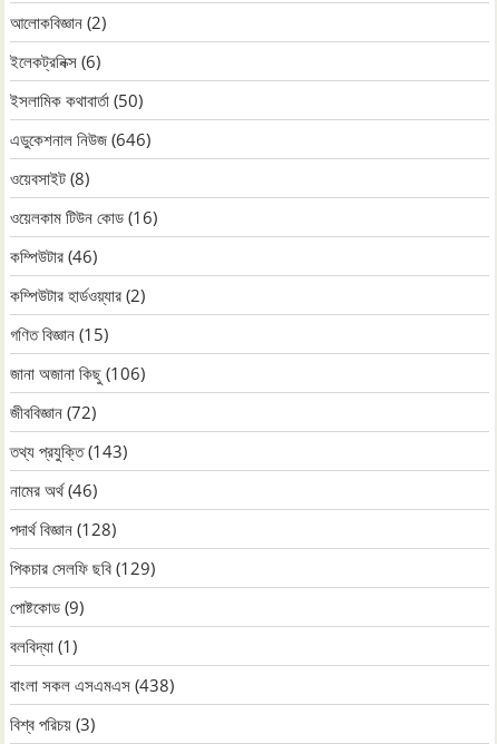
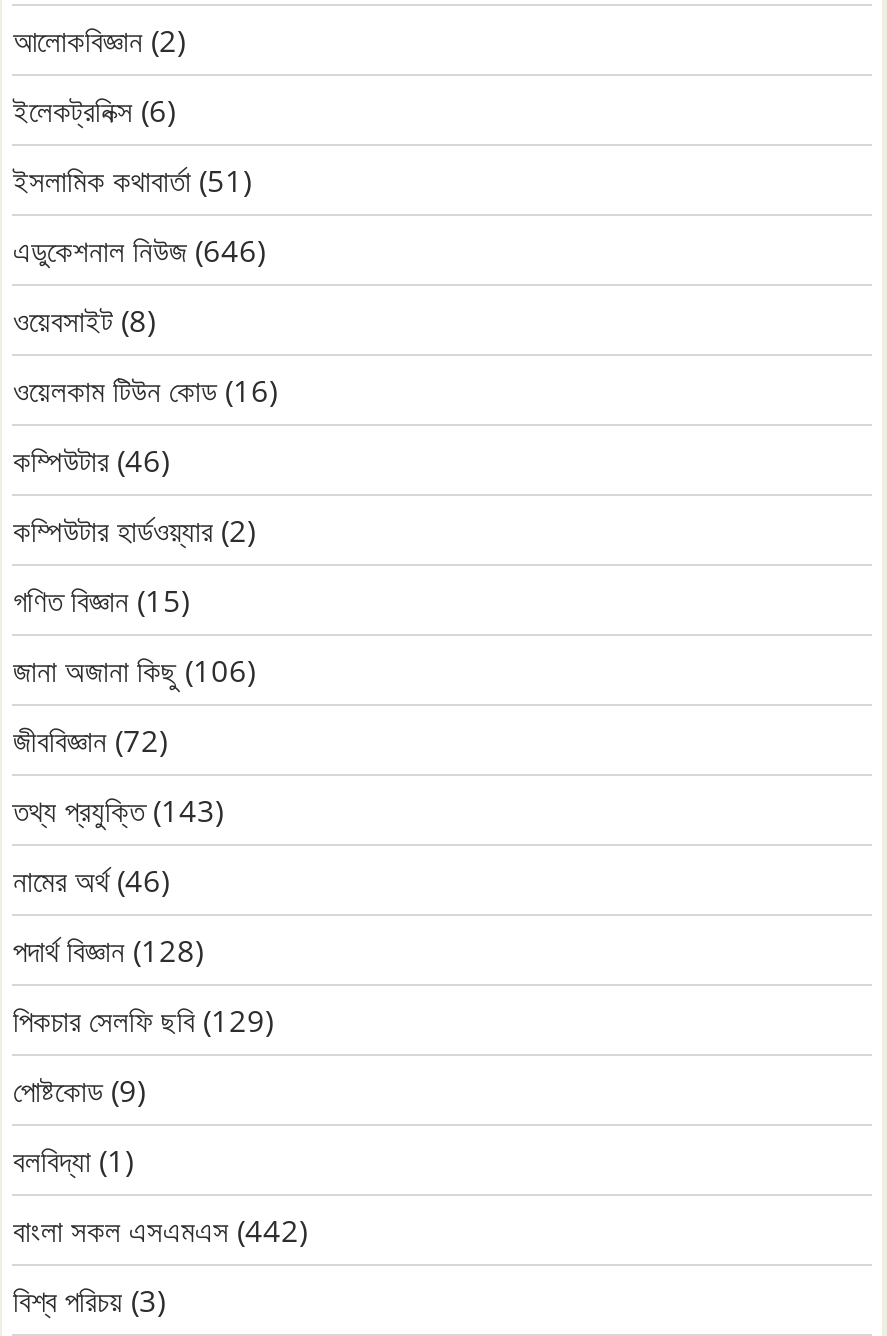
[11,89,143,111] ইসলামিক কথাবার্তা (50) -> [13,159,251,199] ইসলামিক কথাবার্তা (51)
[11,673,174,696] বাংলা সকল এসএমএস (438) -> [13,1209,307,1249] বাংলা সকল এসএমএস (442)

